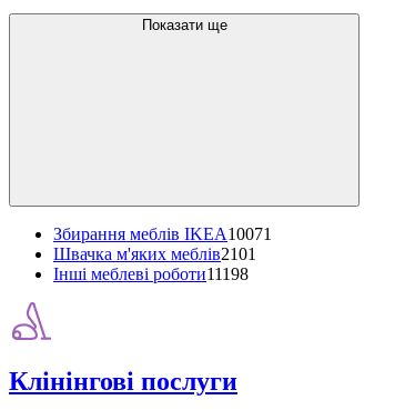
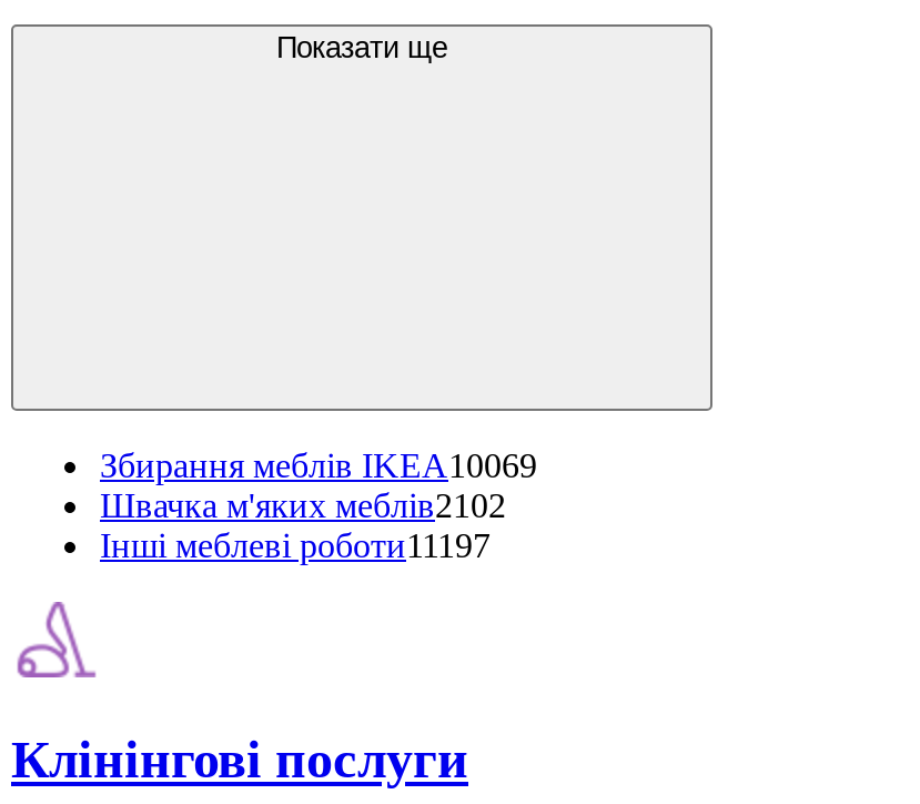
[53,224,272,243] Збирання меблів IKEA 10071 -> [100,446,537,484] Збирання меблів IKEA 10069
[53,244,256,263] Швачка м'яких меблів2101 -> [100,486,506,524] Швачка м'яких меблів2102
[53,264,249,283] Інші меблеві роботи11198 -> [100,526,491,564] Інші меблеві роботи11197

